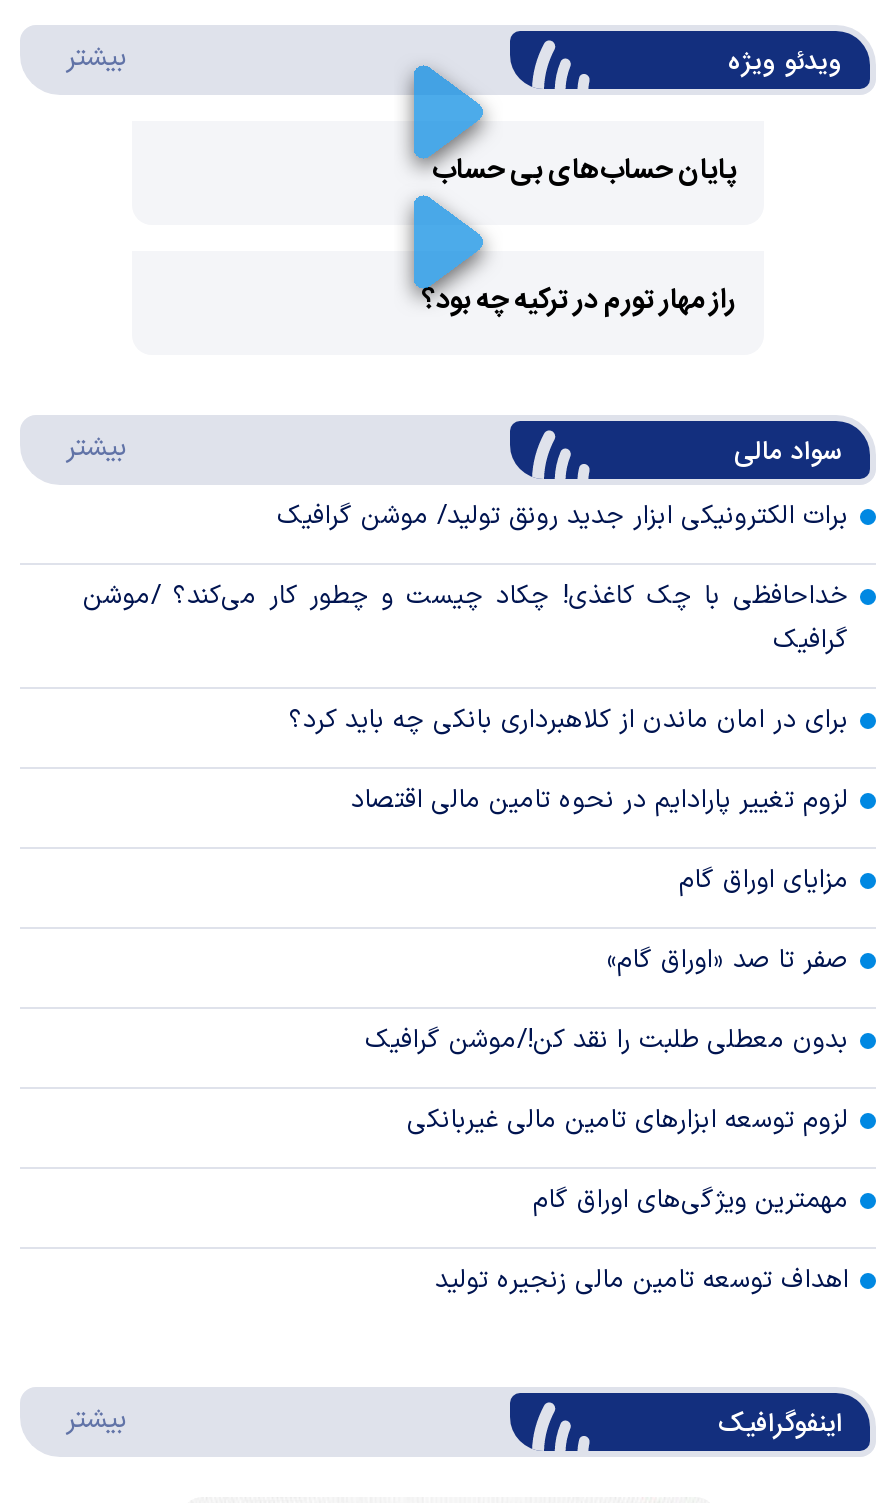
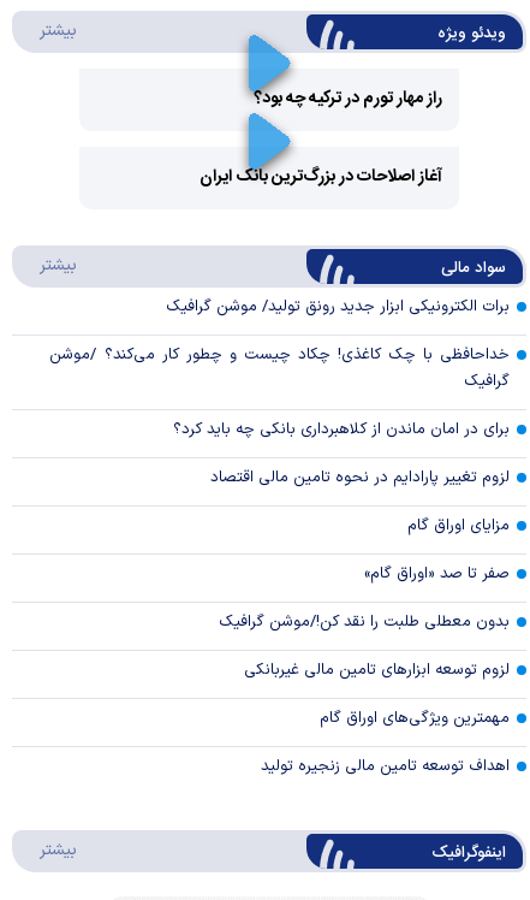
[432,147,736,195] پایان حساب‌های بی حساب -> none
none -> [200,162,442,191] آغاز اصلاحات در بزرگ‌ترین بانک ایران
moved [422,277,736,325] -> [254,84,442,113]: راز مهار تورم در ترکیه چه بود؟

